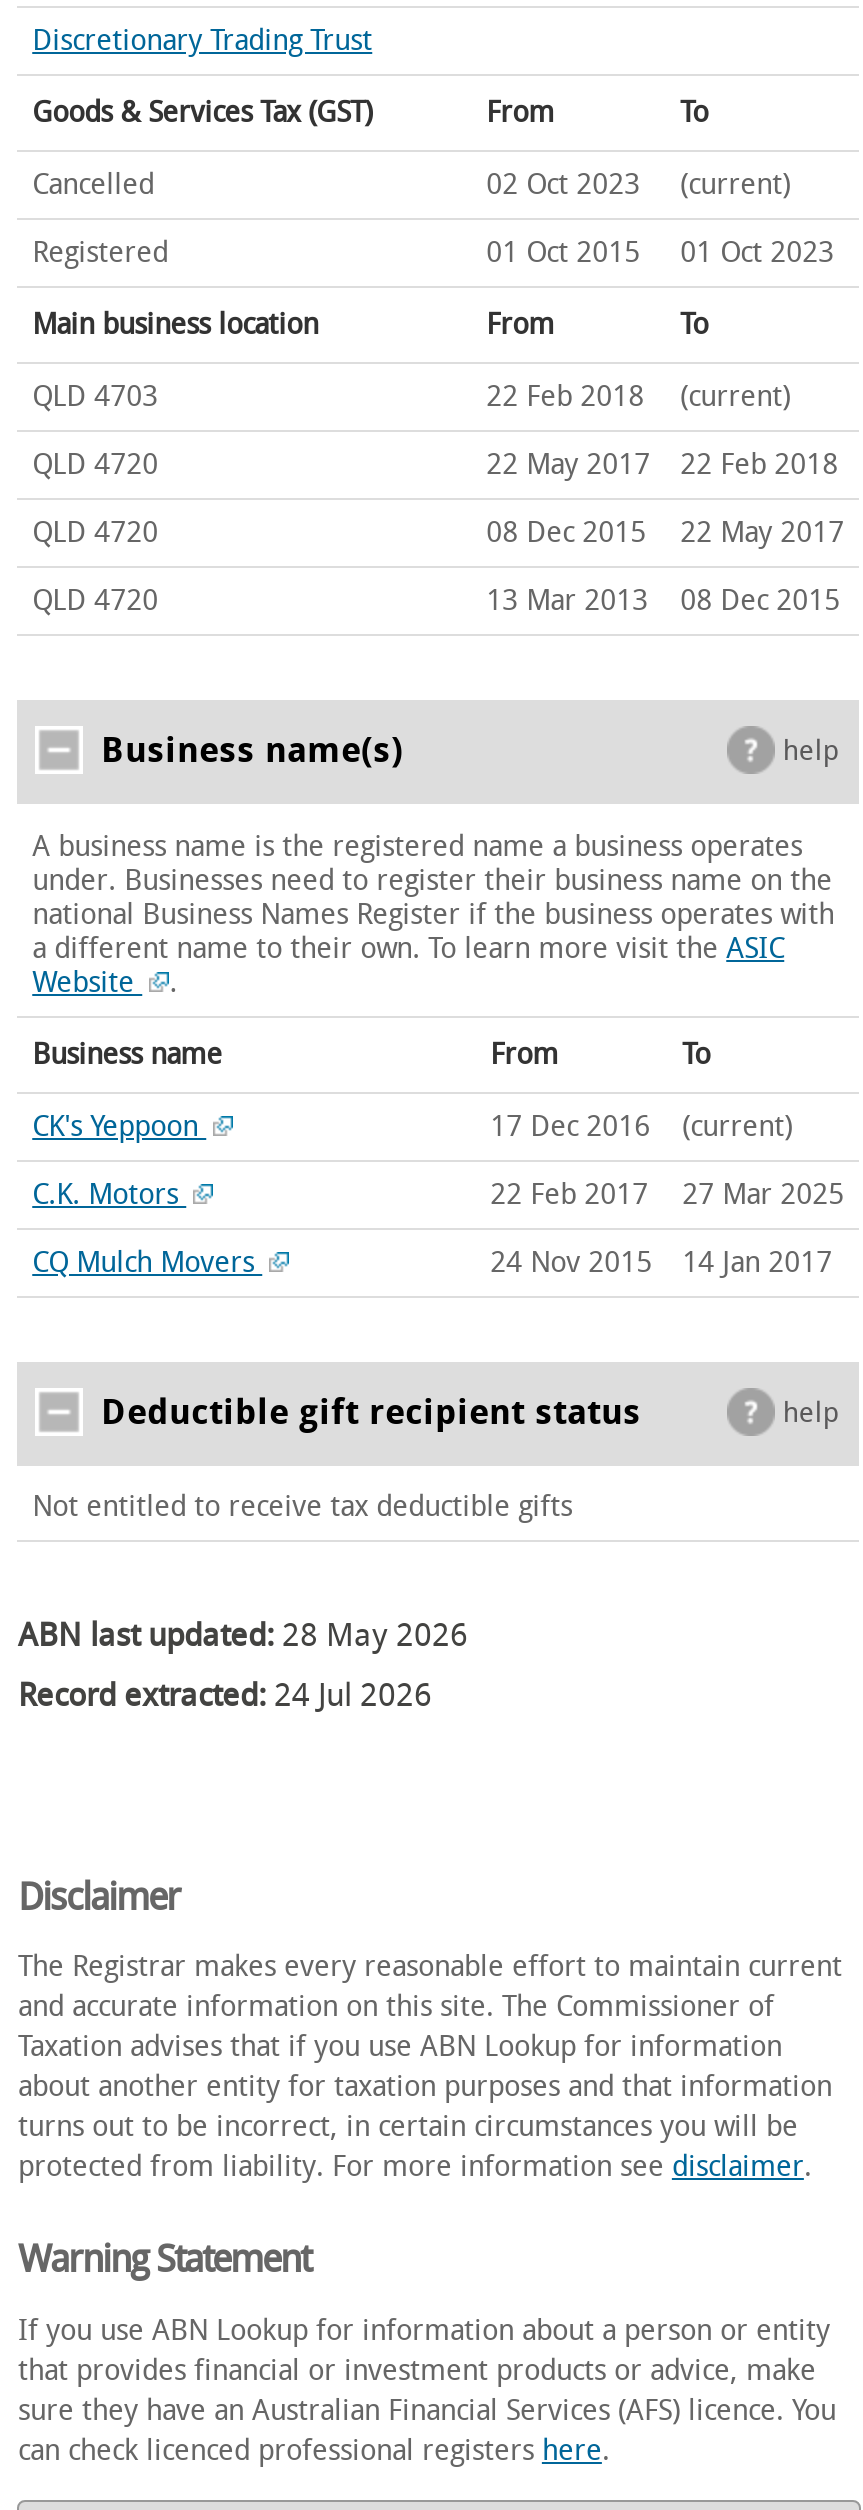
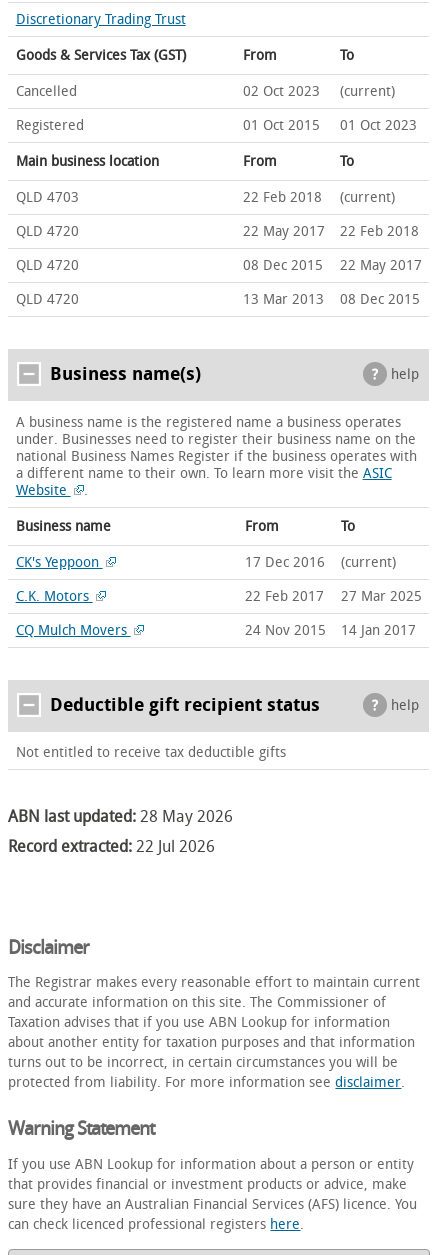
[18,1677,432,1715] Record extracted: 24 Jul 2026 -> [8,837,215,856] Record extracted: 22 Jul 2026

